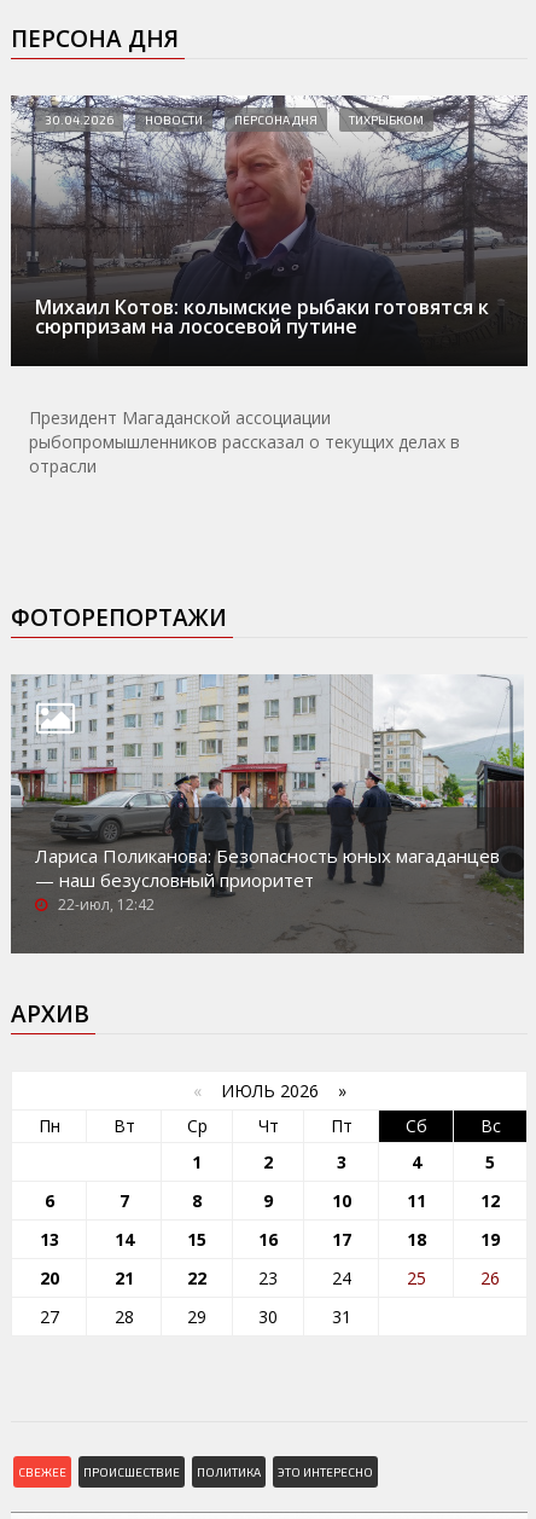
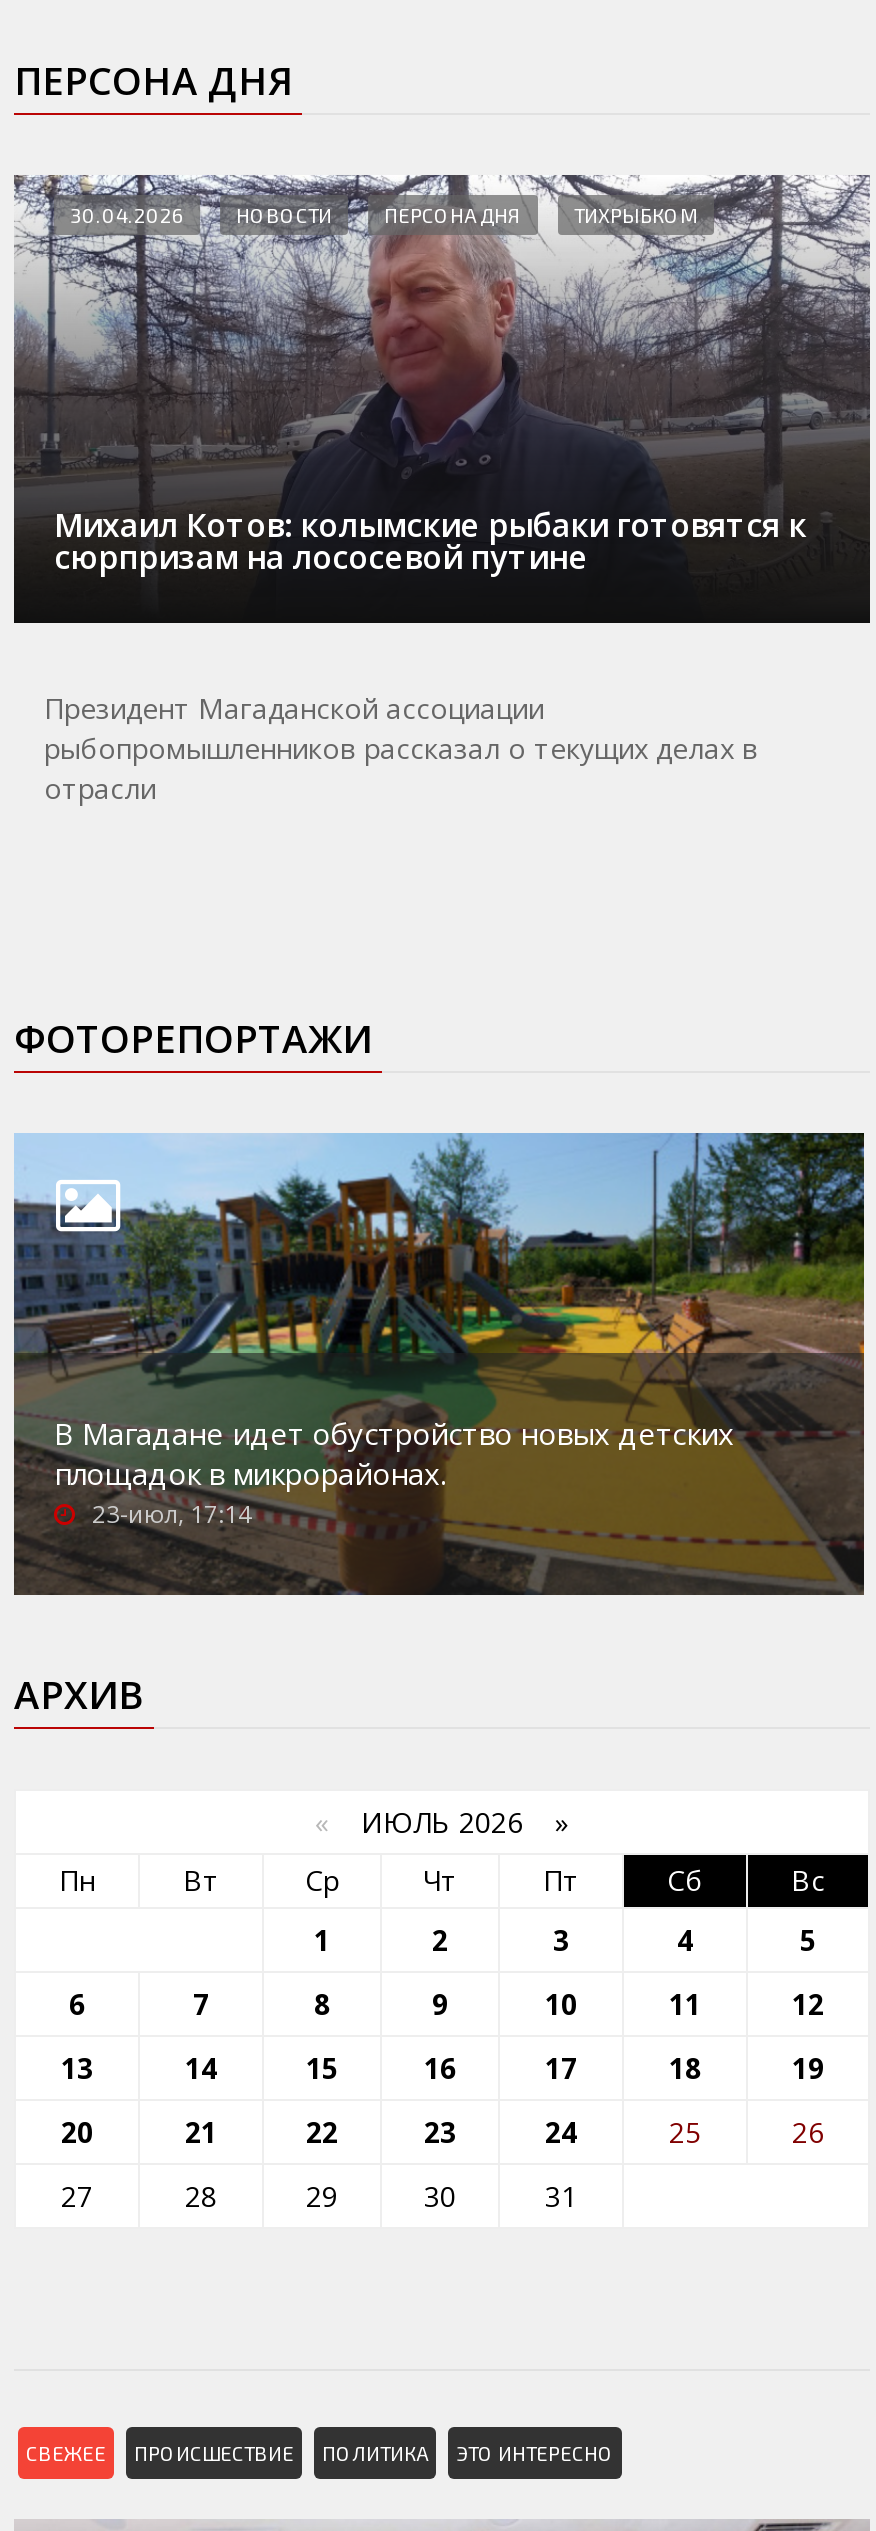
[11,673,525,953] [image] | Лариса Поликанова: Безопасность юных магаданцев | — наш безусловный приоритет | 22-июл, 12:42 -> [14,1131,866,1593] [image] | В Магадане идет обустройство новых детских | площадок в микрорайонах. | 23-июл, 17:14

